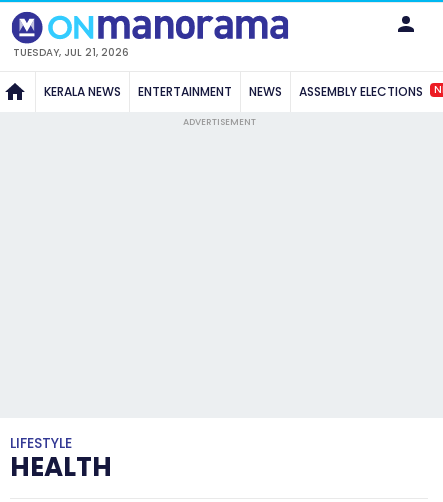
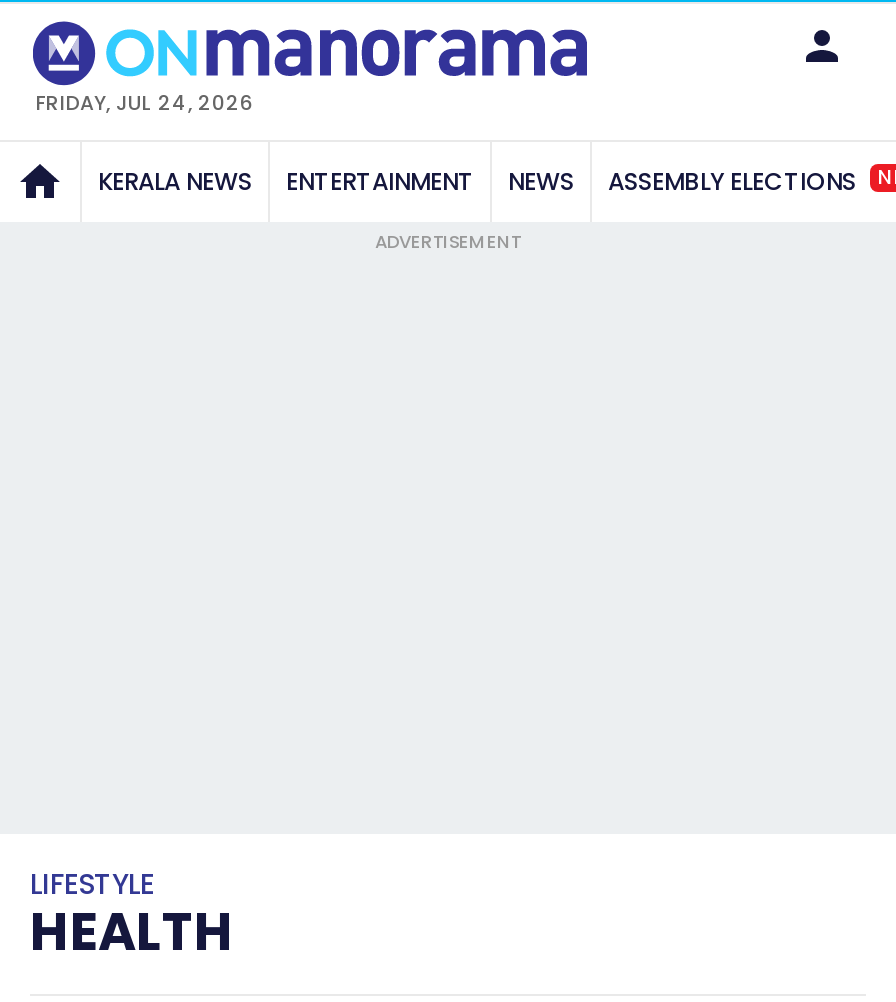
[13,45,129,60] TUESDAY, JUL 21, 2026 -> [36,87,254,117] FRIDAY, JUL 24, 2026

